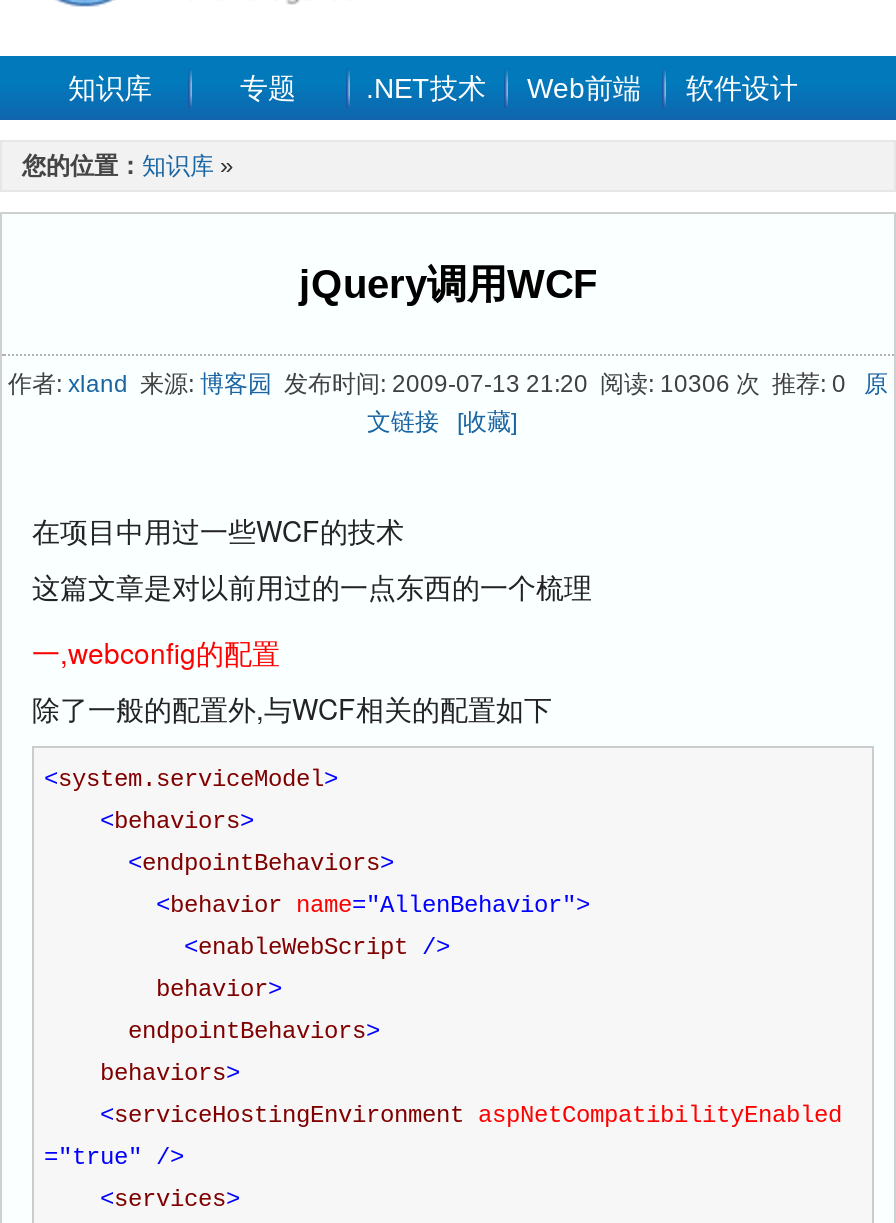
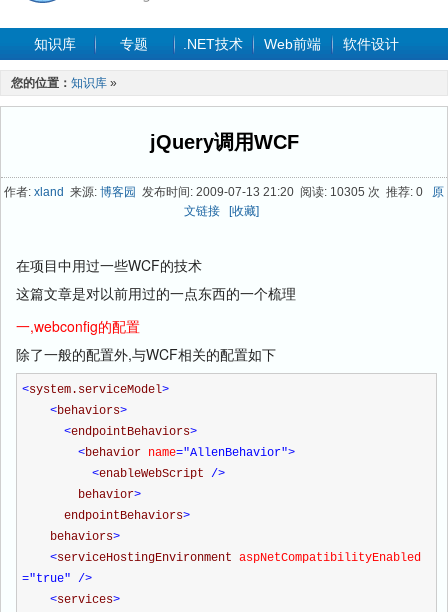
[8,370,888,398] 作者: xland来源:博客园发布时间: 2009-07-13 21:20 阅读: 10306 次 推荐: 0原 -> [4,185,444,199] 作者: xland来源:博客园发布时间: 2009-07-13 21:20 阅读: 10305 次 推荐: 0原

